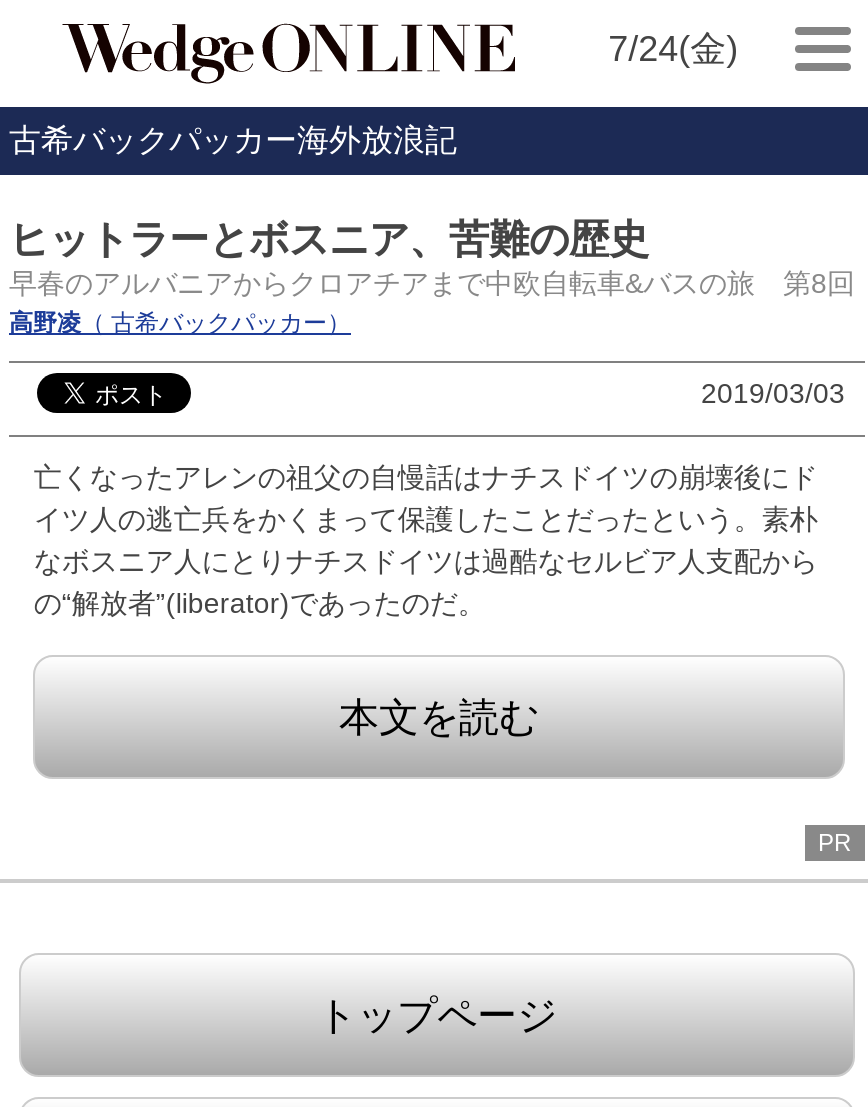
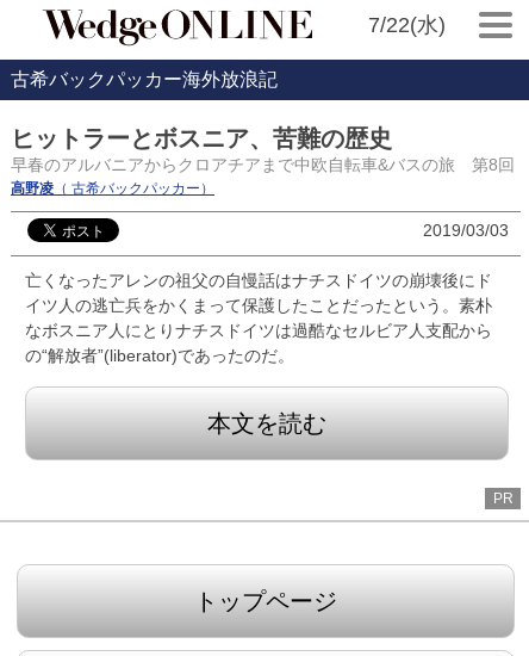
[608,29,738,69] 7/24(金) -> [368,13,445,37] 7/22(水)

